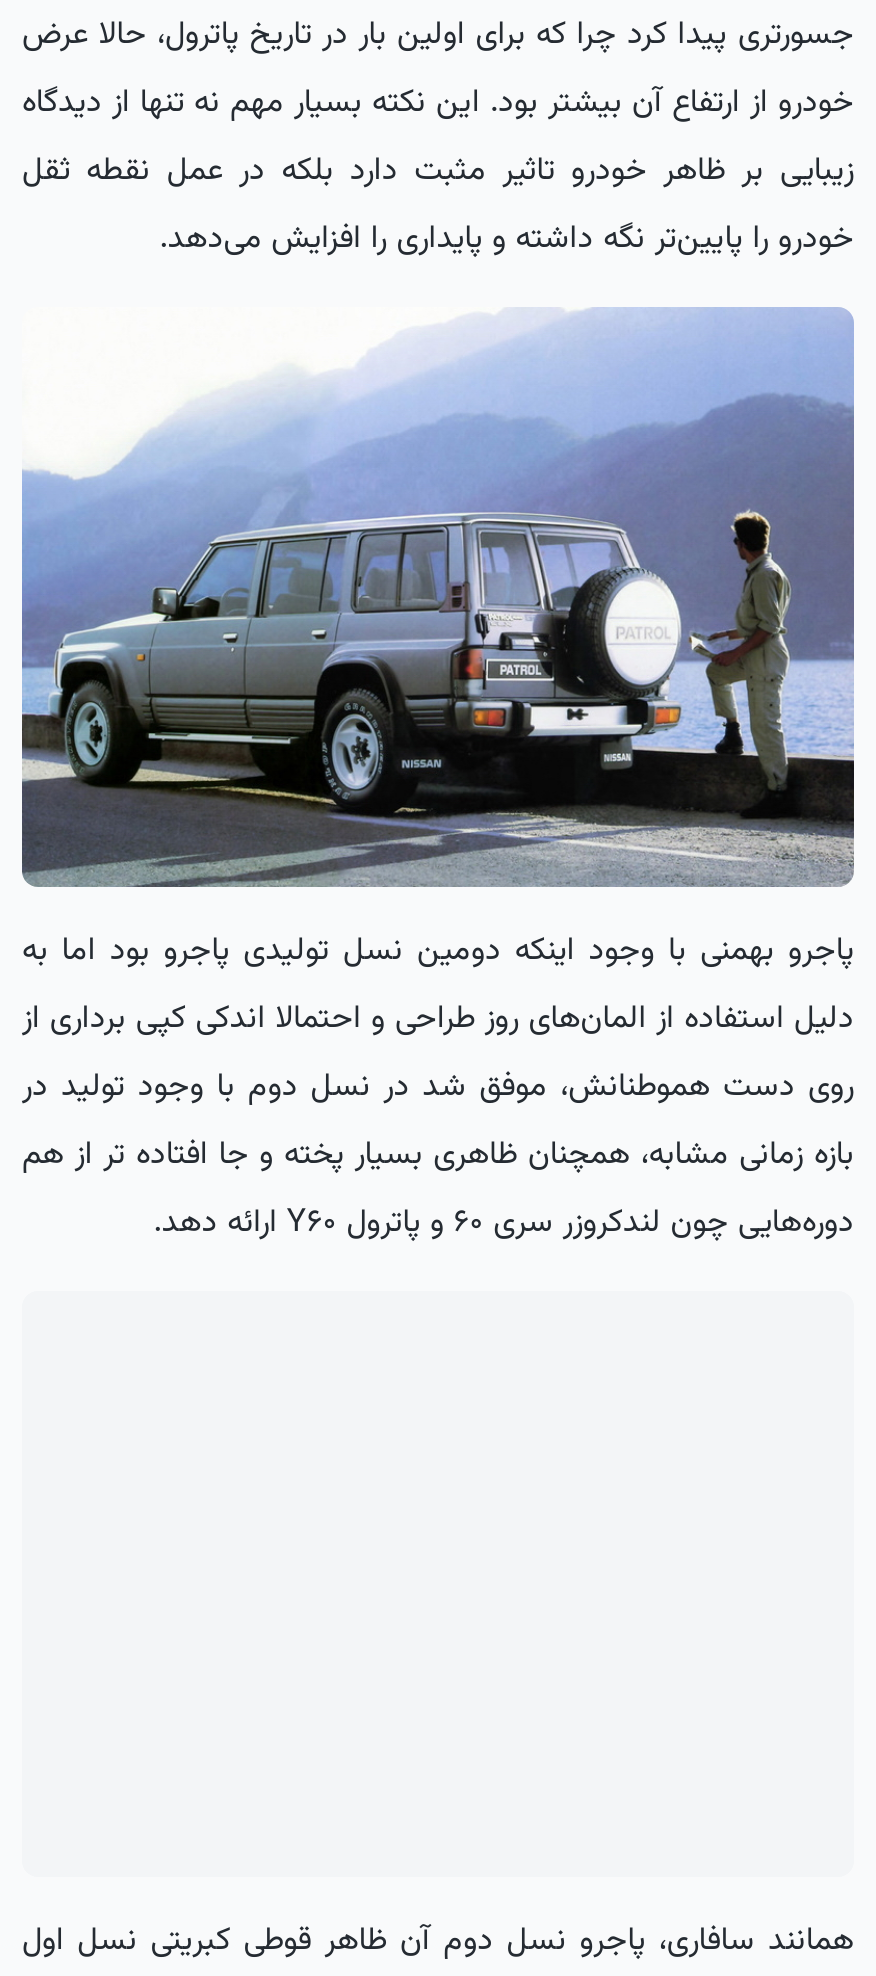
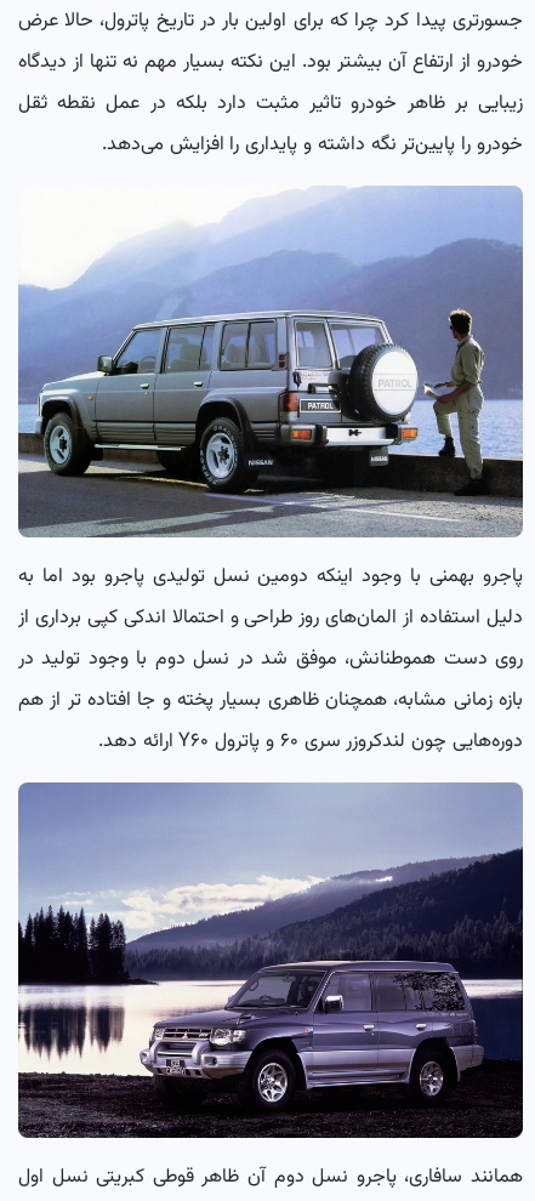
none -> [17,781,524,1139] [image]

